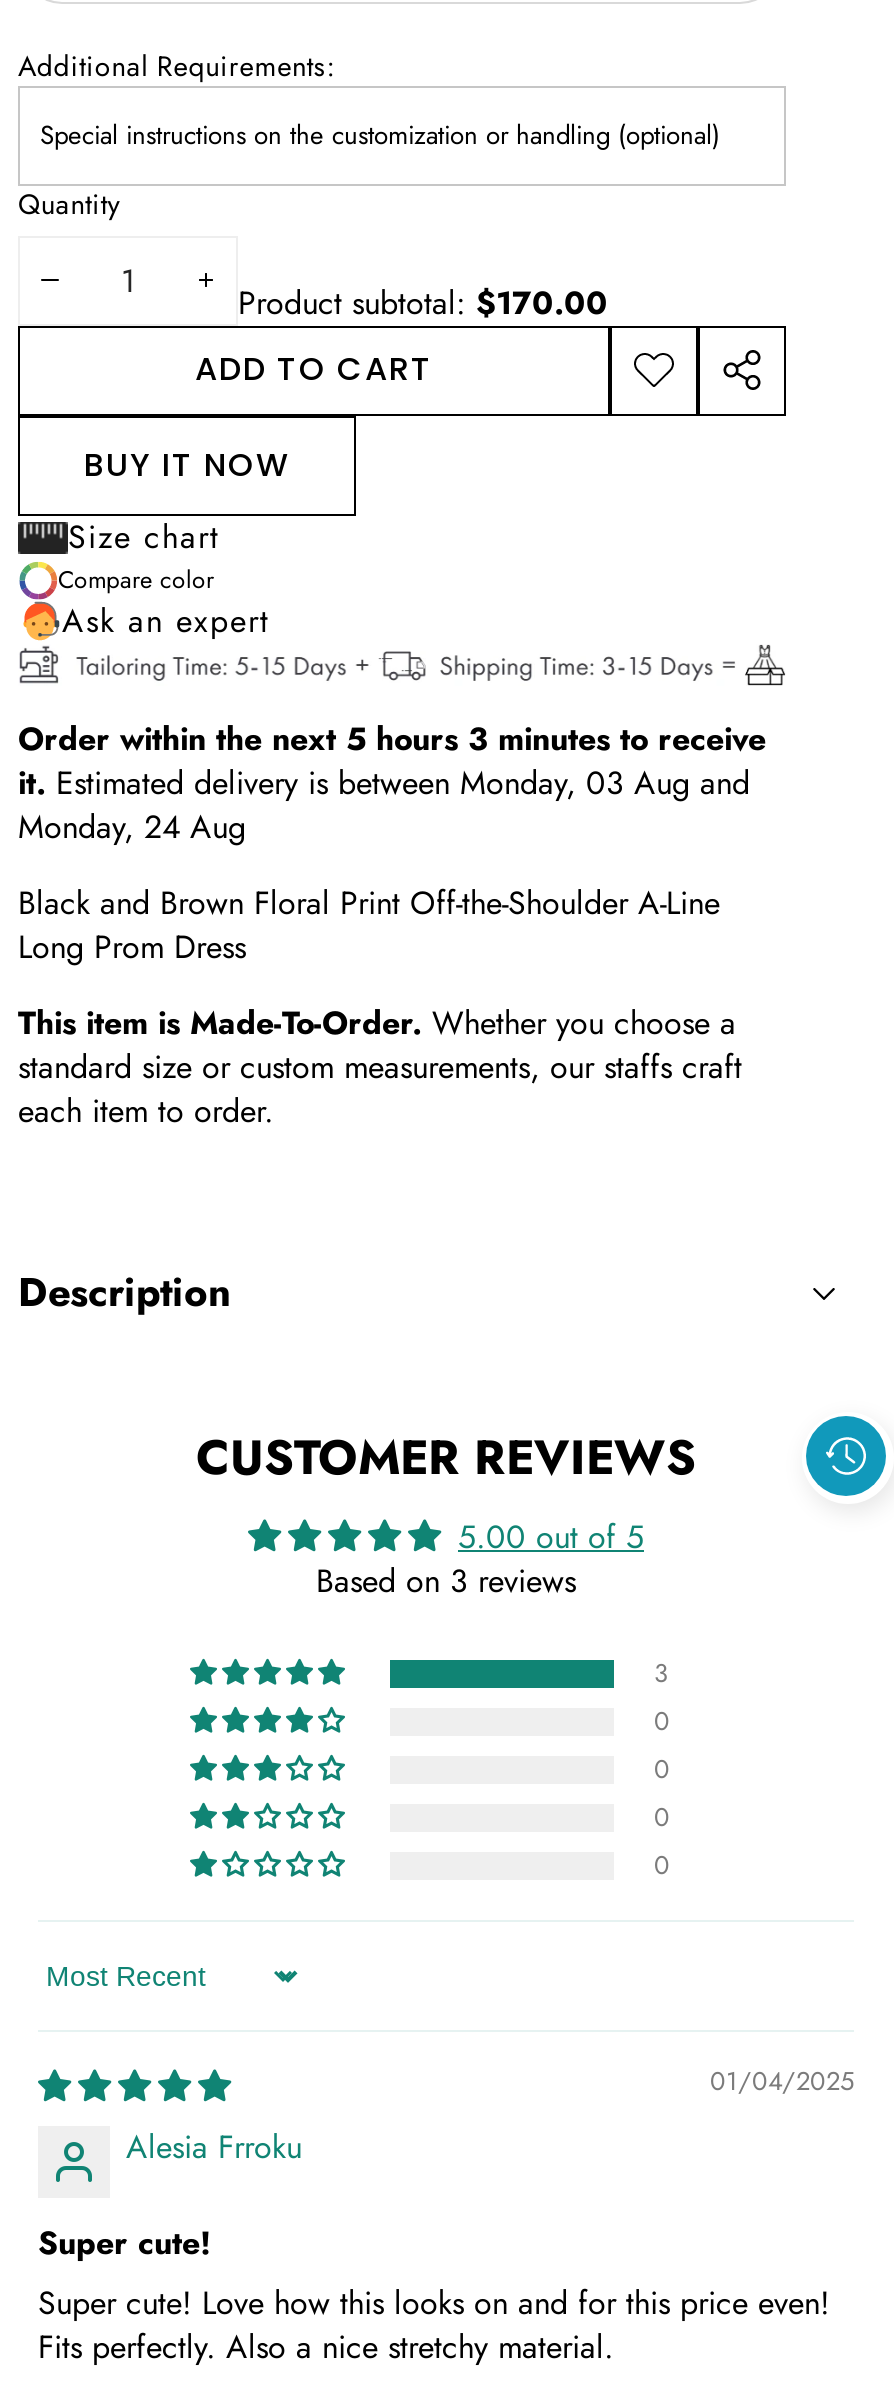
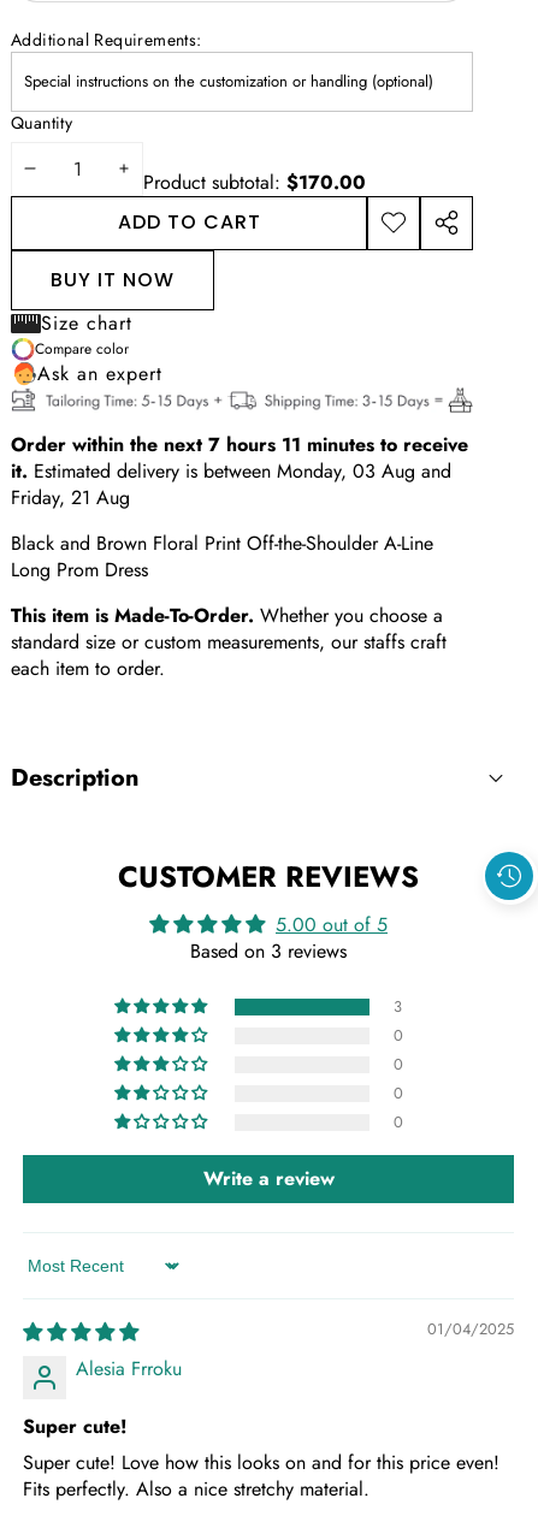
[18,717,766,763] Order within the next 5 hours 3 minutes to receive -> [11,431,468,459] Order within the next 7 hours 11 minutes to receive
[18,805,246,851] Monday, 24 Aug -> [11,484,130,512] Friday, 21 Aug
none -> [203,1165,334,1193] Write a review

